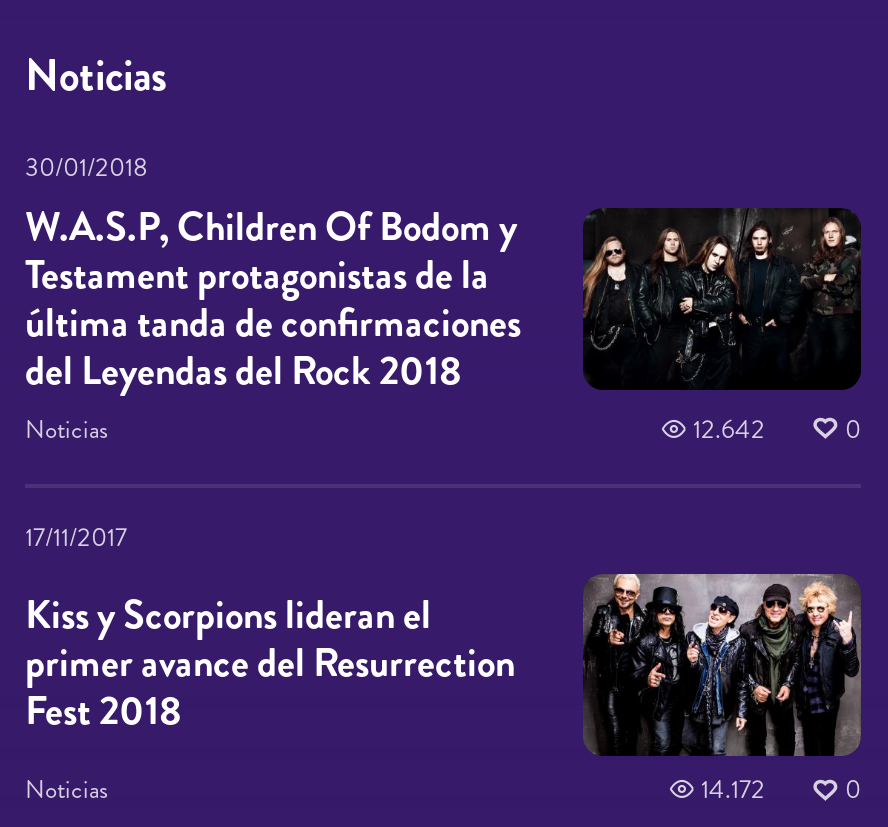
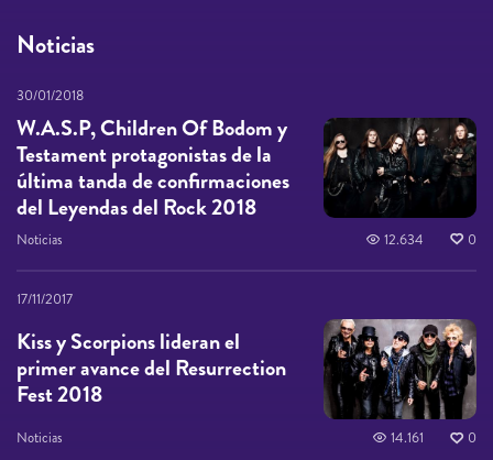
[693,411,765,447] 12.642 -> [384,229,424,249] 12.634
[701,773,765,809] 14.172 -> [391,429,424,448] 14.161

